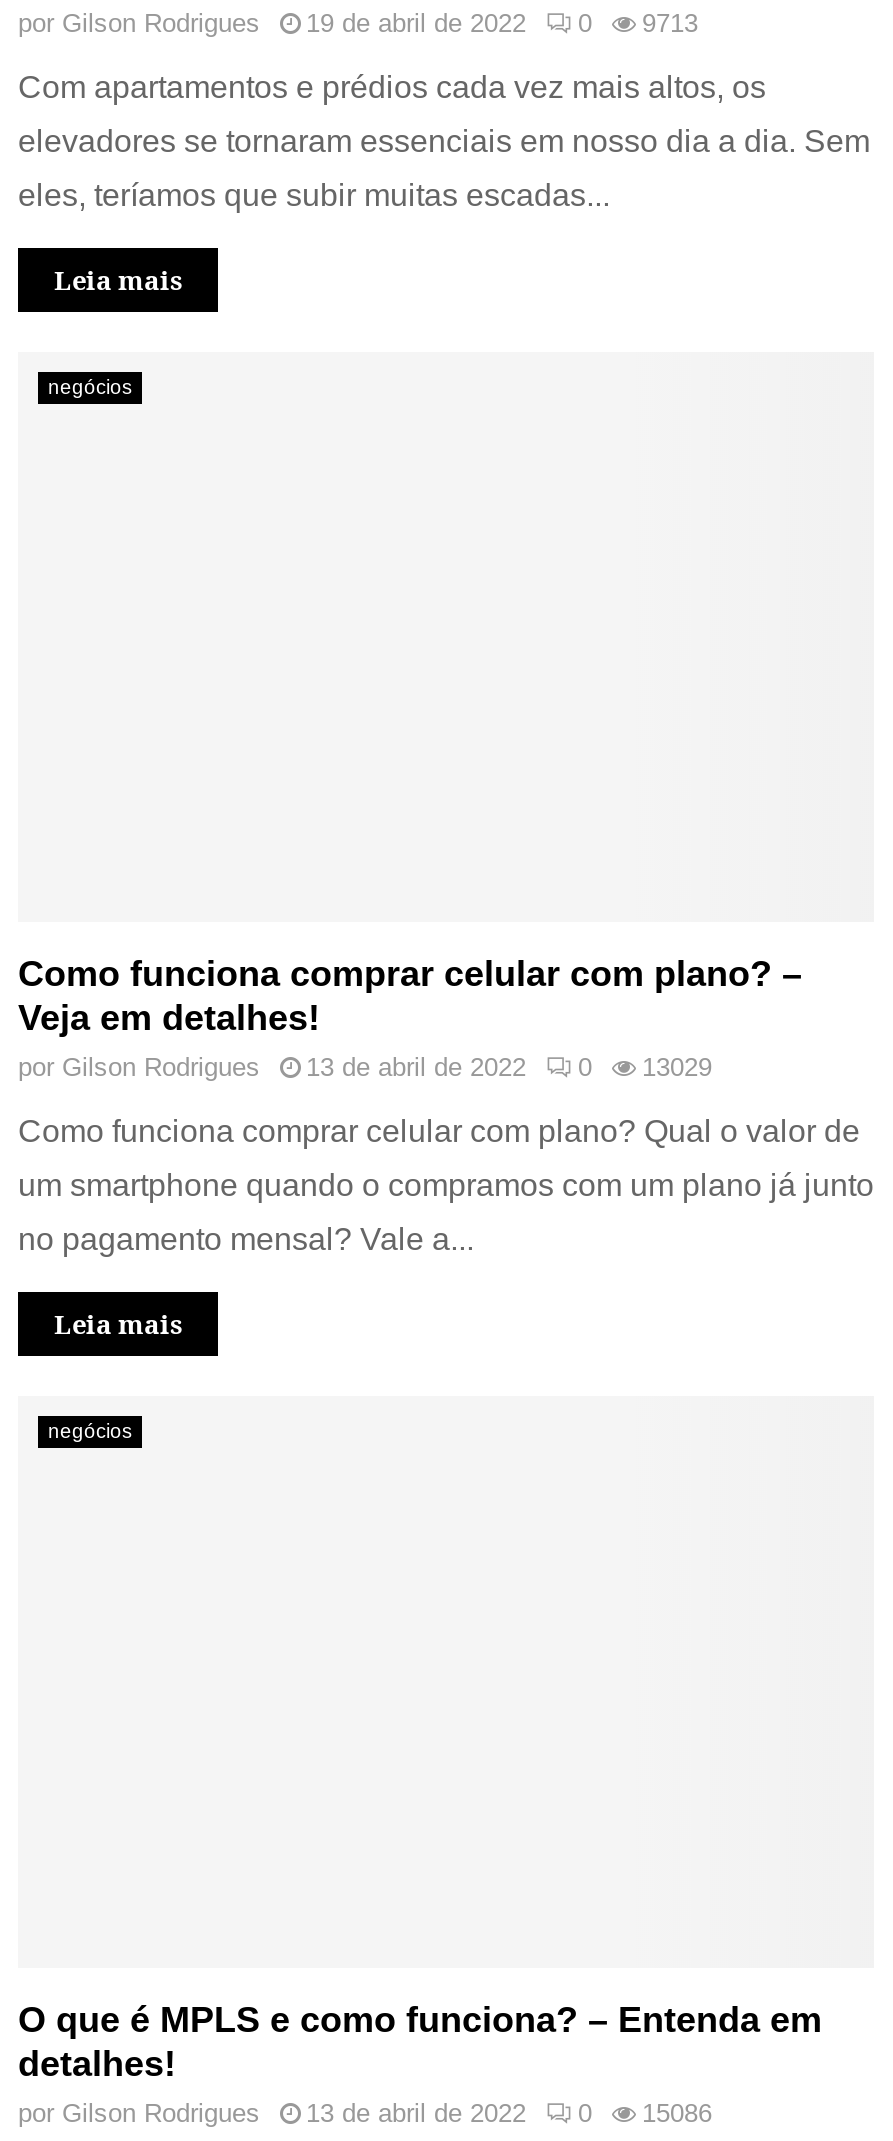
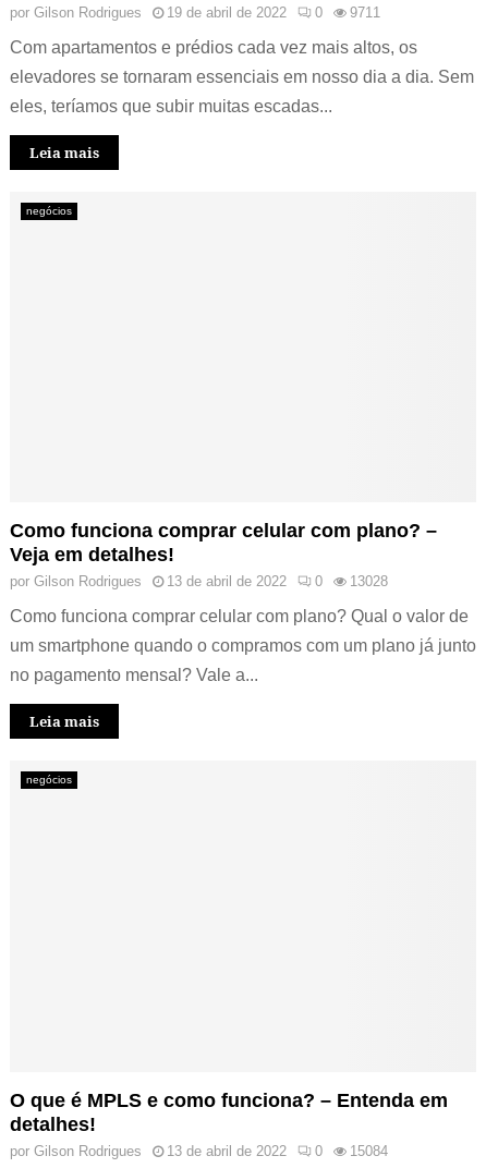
[18,8,698,38] por Gilson Rodrigues 19 de abril de 2022 0 9713 -> [10,4,380,21] por Gilson Rodrigues 19 de abril de 2022 0 9711
[18,1053,712,1083] por Gilson Rodrigues 13 de abril de 2022 0 13029 -> [10,573,388,590] por Gilson Rodrigues 13 de abril de 2022 0 13028
[18,2097,712,2127] por Gilson Rodrigues 13 de abril de 2022 0 15086 -> [10,1143,388,1159] por Gilson Rodrigues 13 de abril de 2022 0 15084

